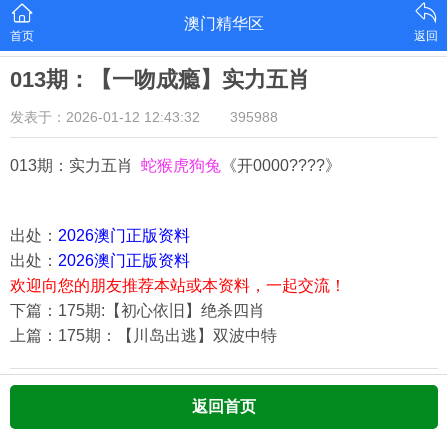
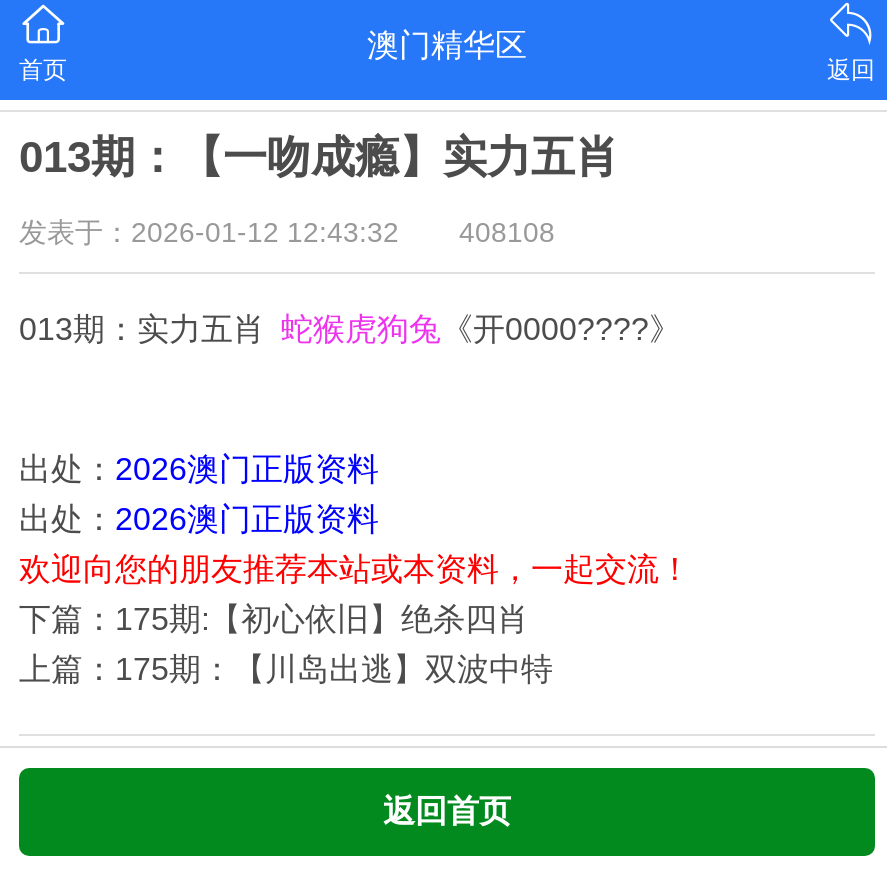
[10,109,278,125] 发表于：2026-01-12 12:43:32 395988 -> [19,216,555,248] 发表于：2026-01-12 12:43:32 408108

